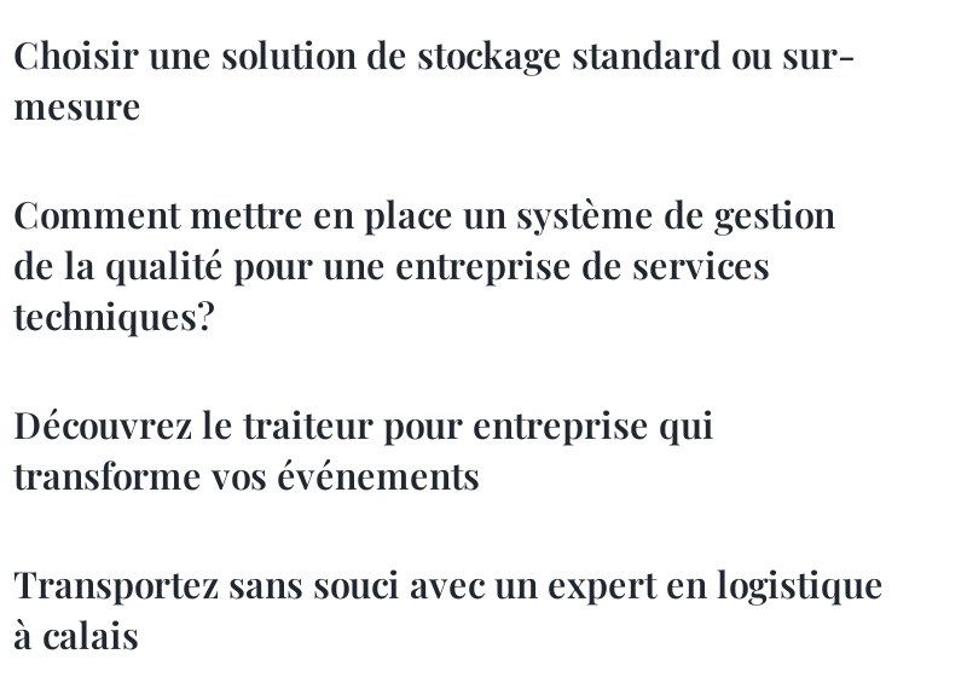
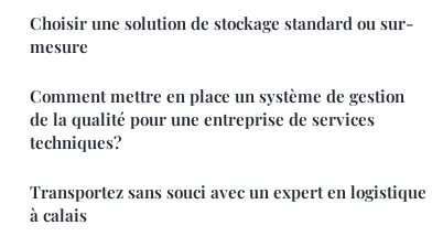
[13,400,714,499] Découvrez le traiteur pour entreprise qui | transforme vos événements -> none

